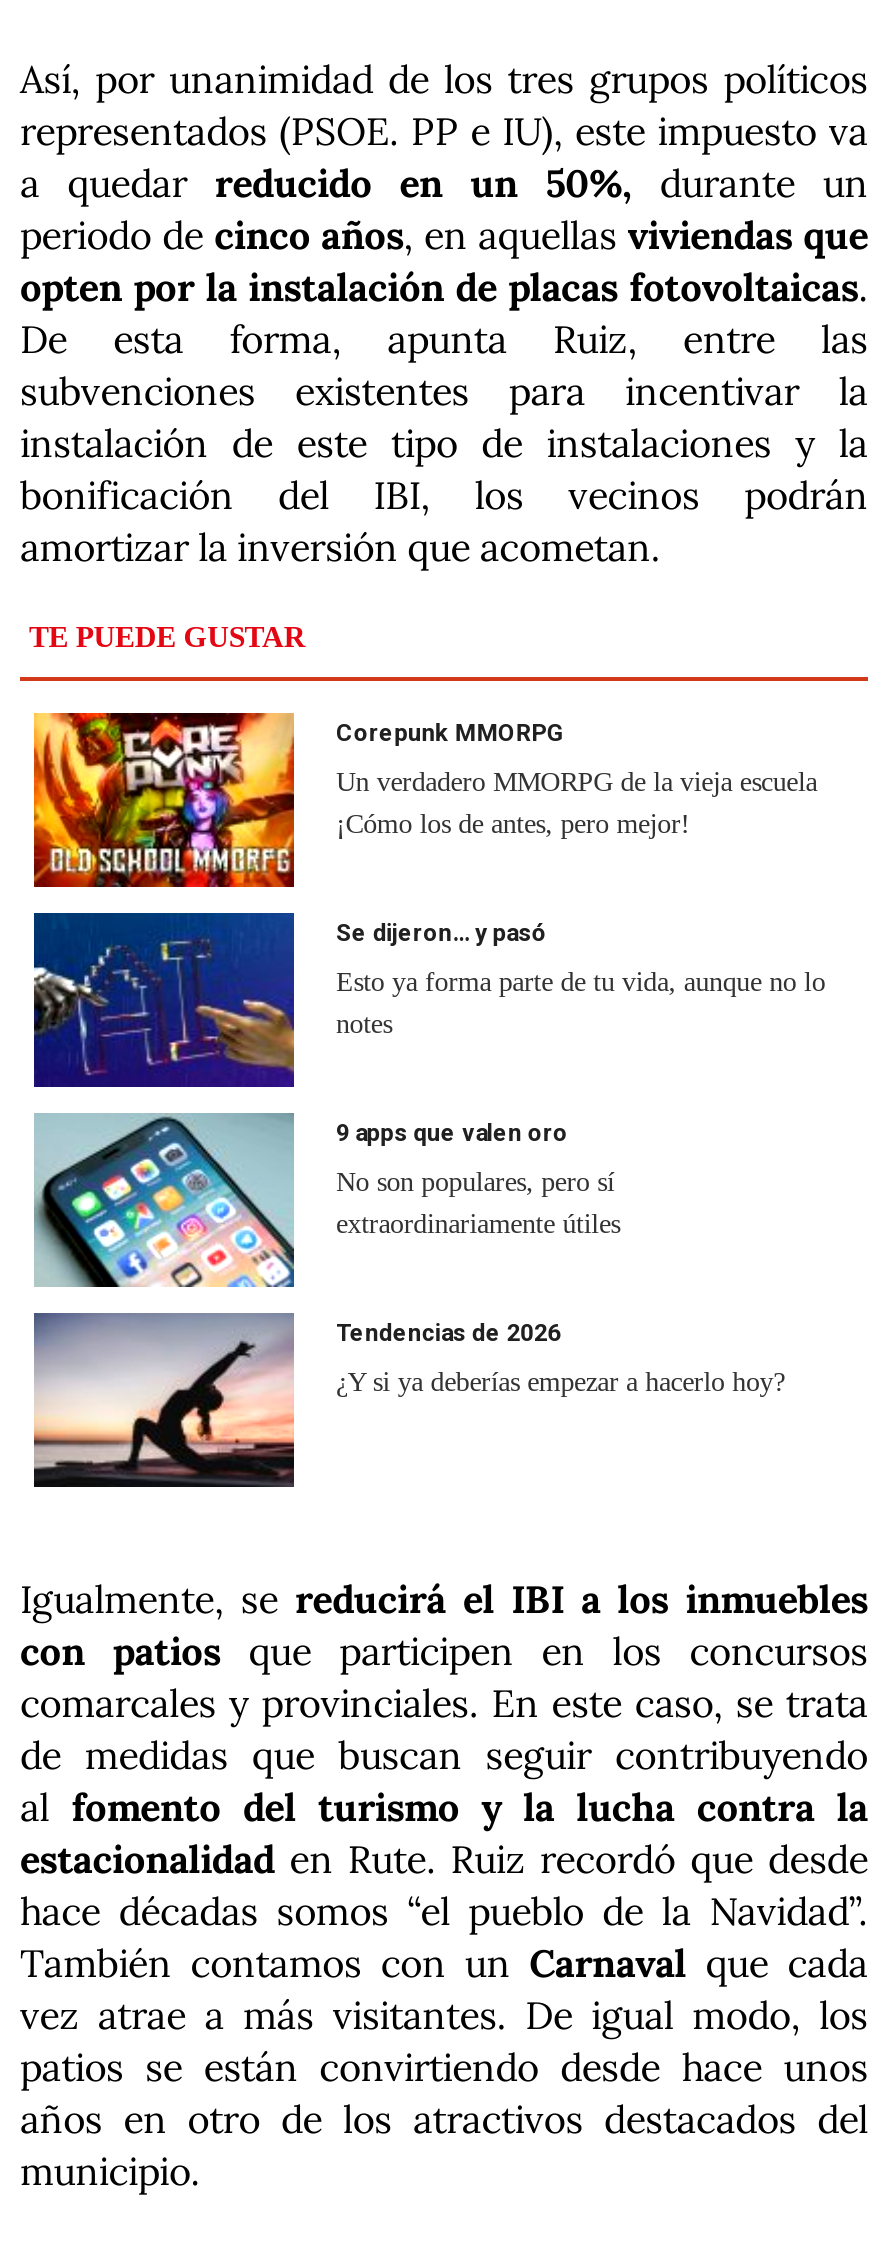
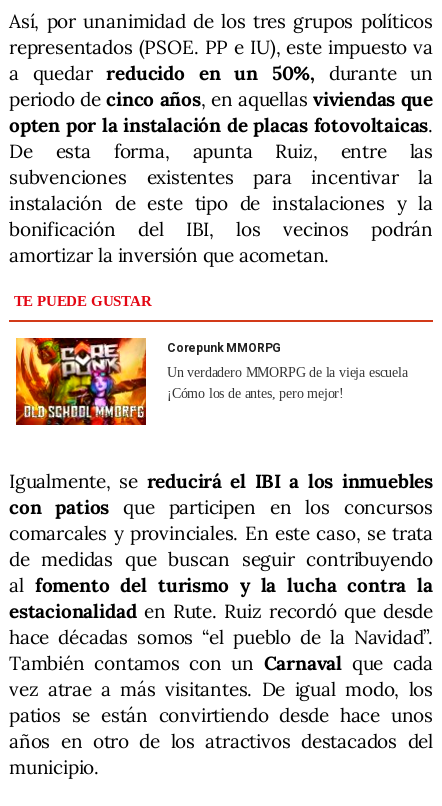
[32,911,825,1089] [image] | Se dijeron… y pasó | Esto ya forma parte de tu vida, aunque no lo | notes -> none
[32,1111,620,1289] [image] | 9 apps que valen oro | No son populares, pero sí | extraordinariamente útiles -> none
[32,1311,785,1489] [image] | Tendencias de 2026 | ¿Y si ya deberías empezar a hacerlo hoy? -> none

